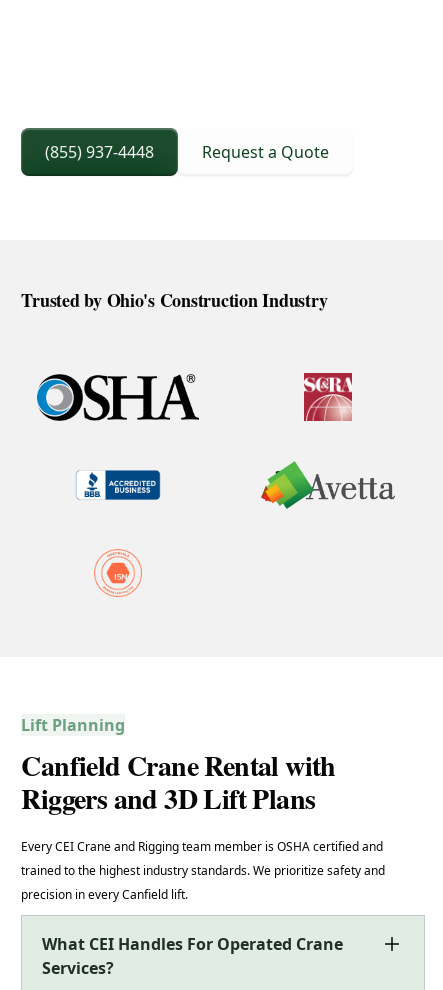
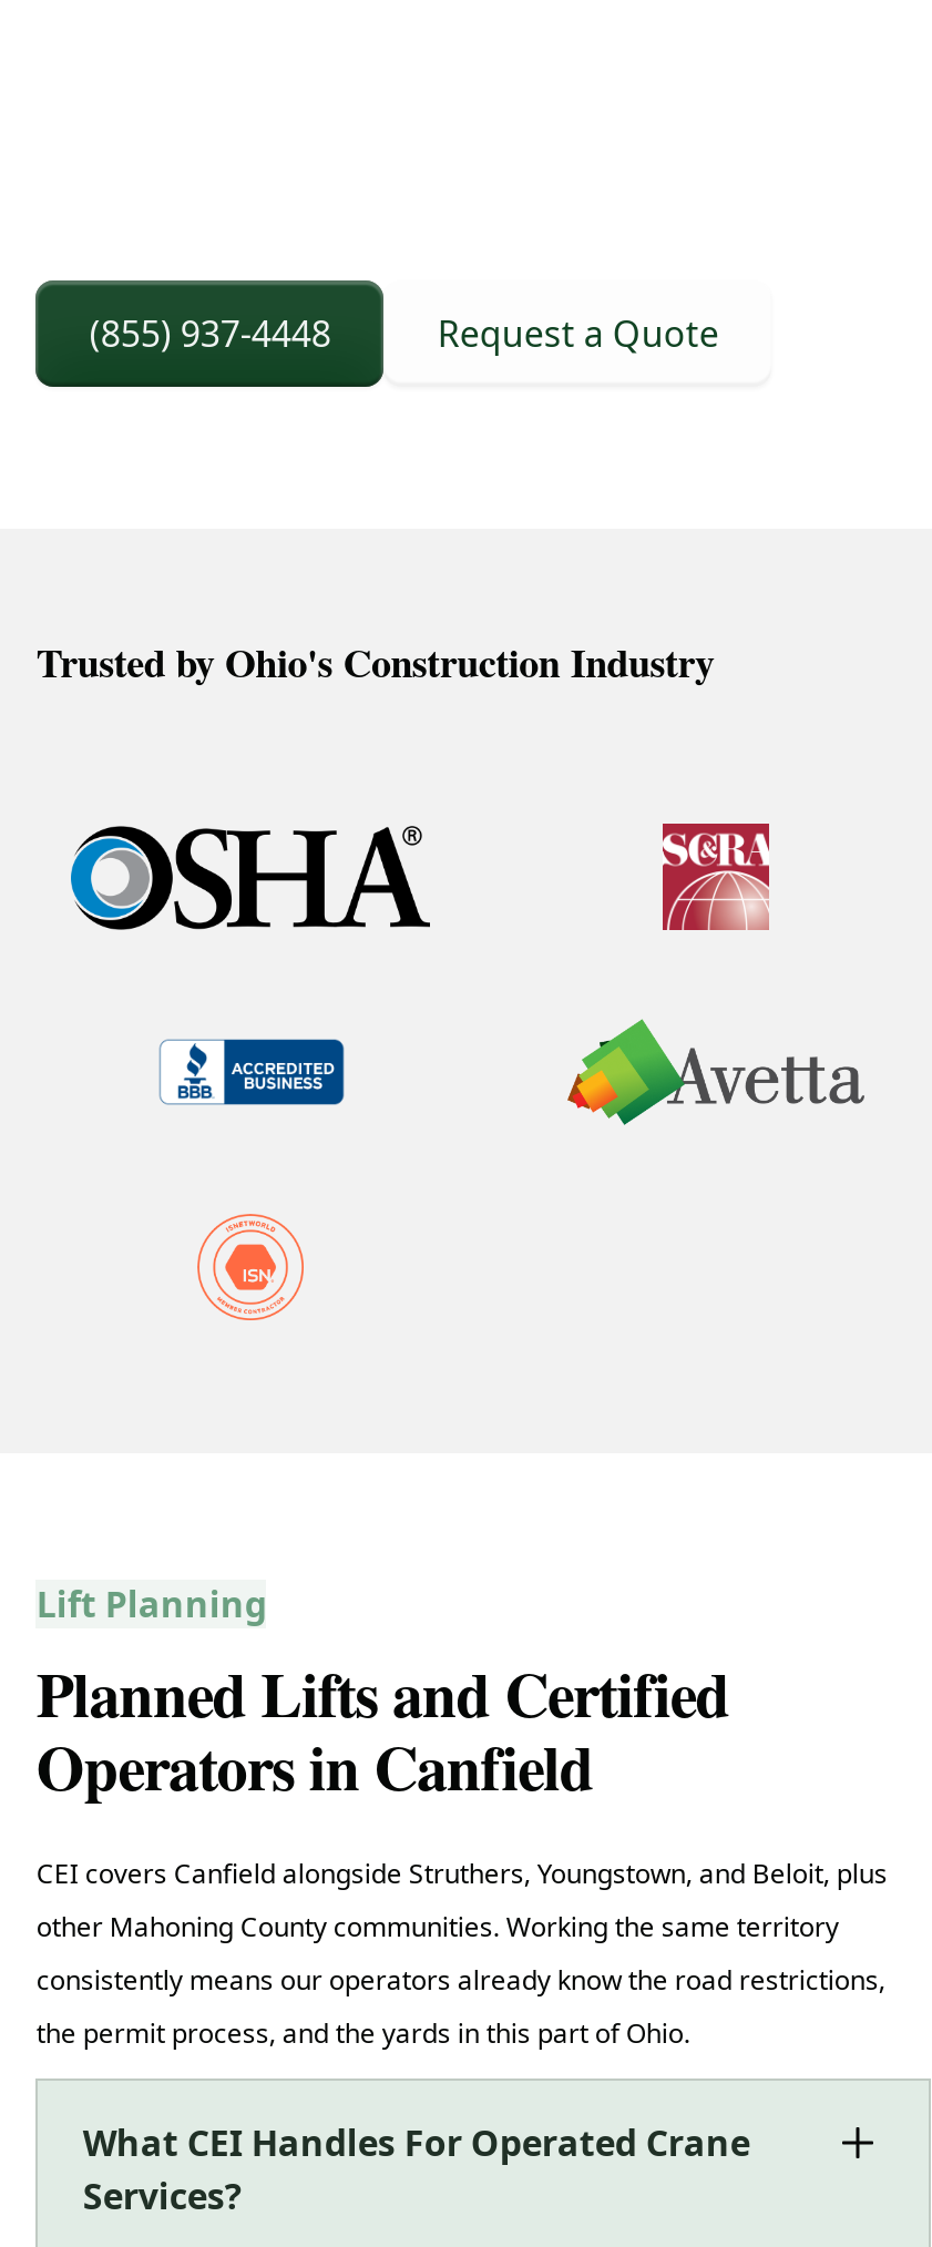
[21,745,336,819] Canfield Crane Rental with | Riggers and 3D Lift Plans -> [36,1649,730,1813] Planned Lifts and Certified | Operators in Canfield
[21,838,385,903] Every CEI Crane and Rigging team member is OSHA certified and | trained to the highest industry standards. We prioritize safety and | precision in every Canfield lift. -> [36,1855,887,2053] CEI covers Canfield alongside Struthers, Youngstown, and Beloit, plus | other Mahoning County communities. Working the same territory | consistently means our operators already know the road restrictions, | the permit process, and the yards in this part of Ohio.

